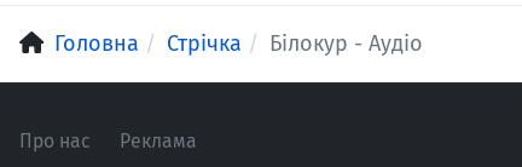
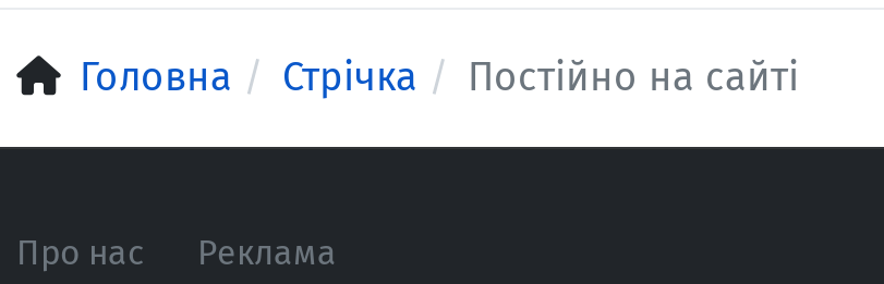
[269,30,423,56] Білокур - Аудіо -> [468,52,799,100] Постійно на сайті

